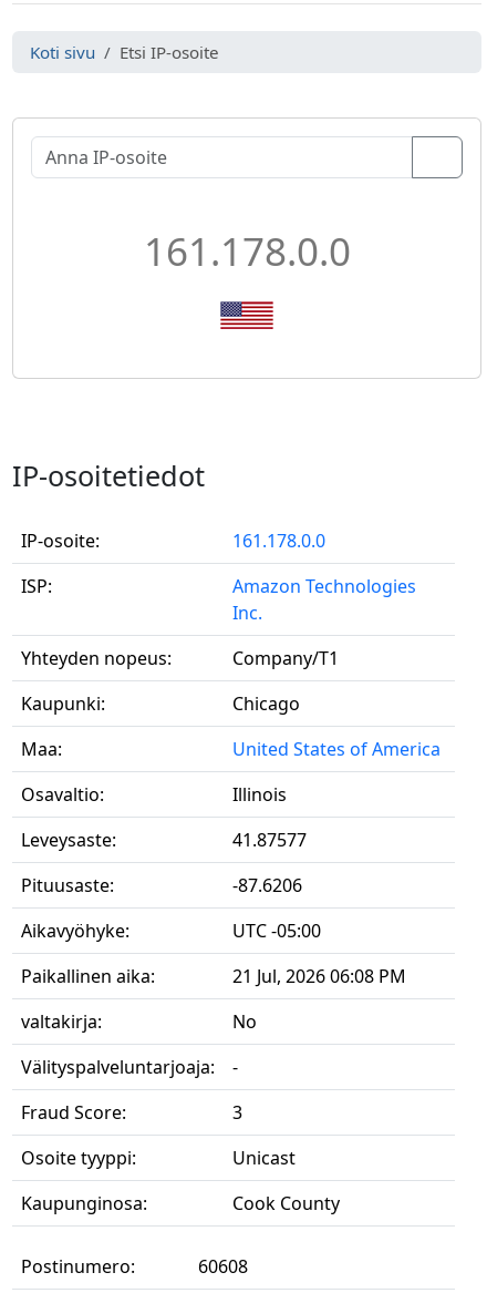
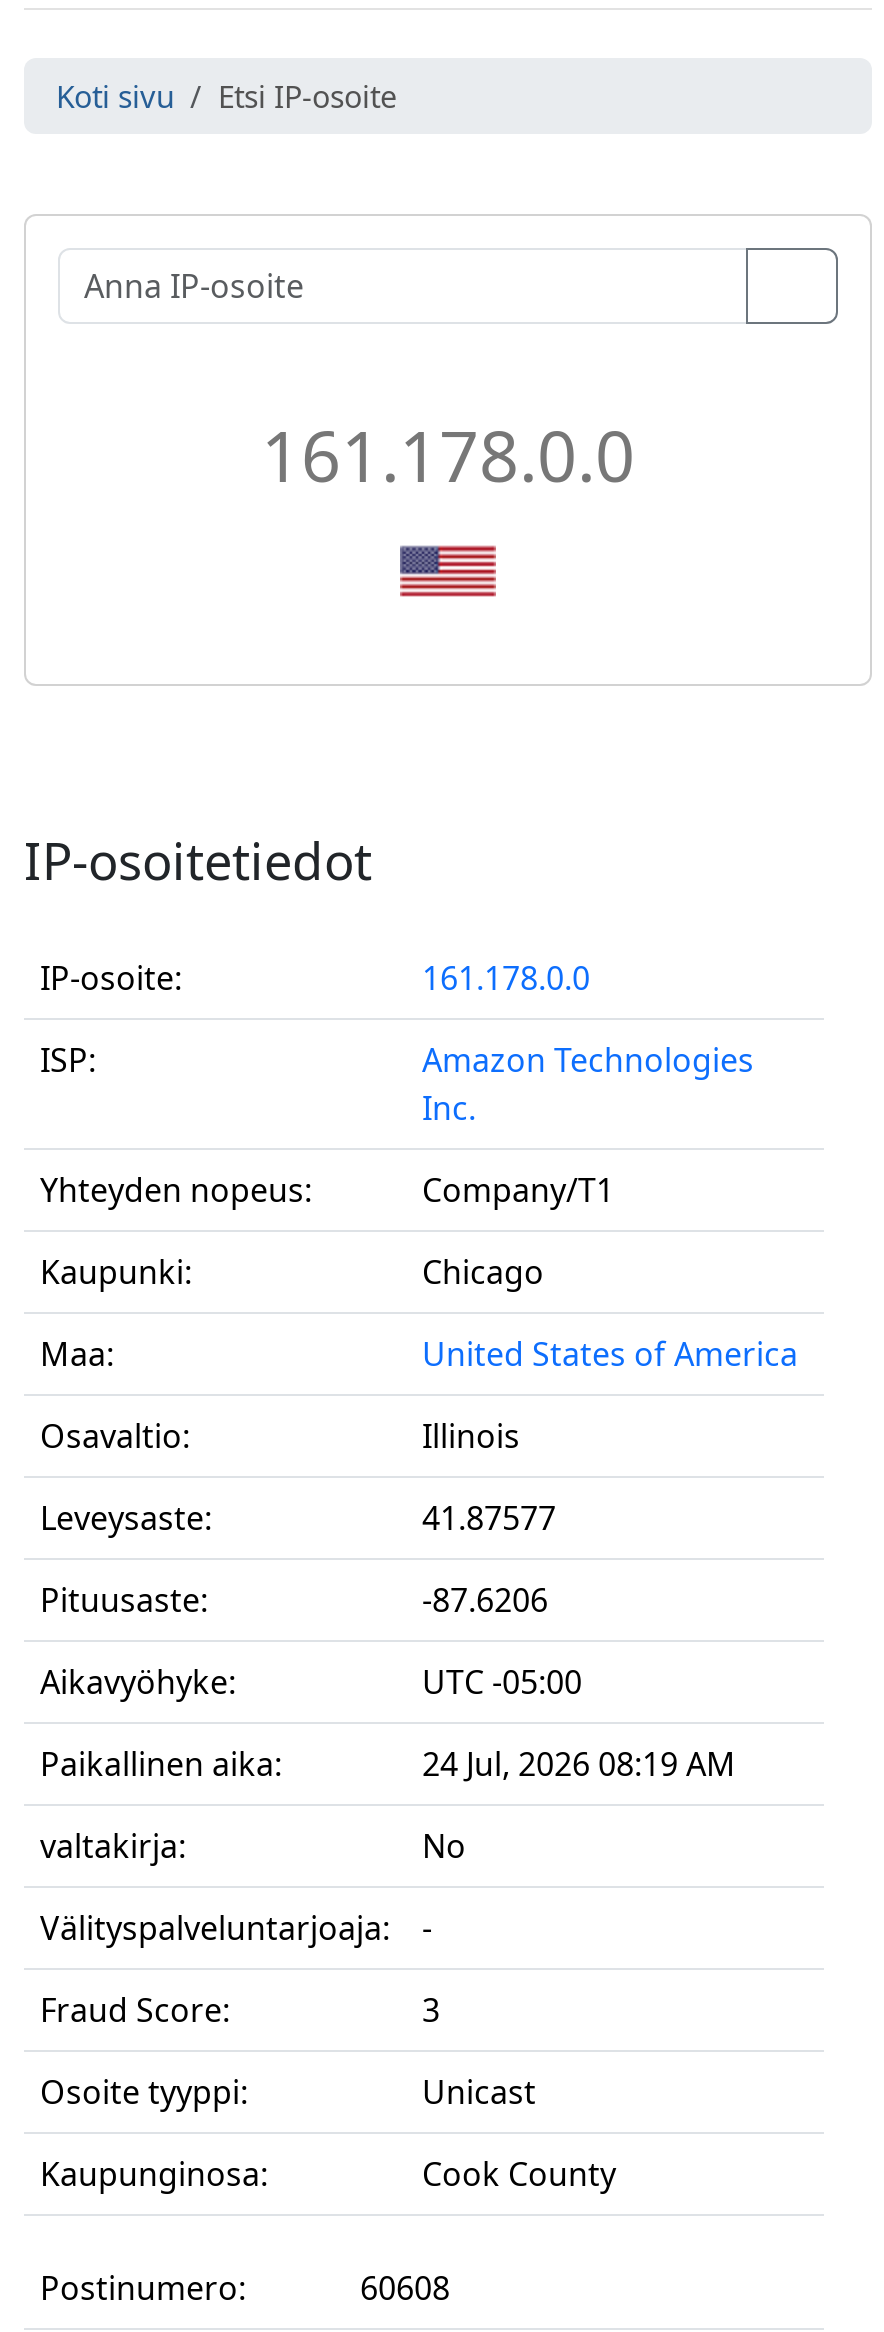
[232,963,406,988] 21 Jul, 2026 06:08 PM -> [422,1741,736,1785] 24 Jul, 2026 08:19 AM

